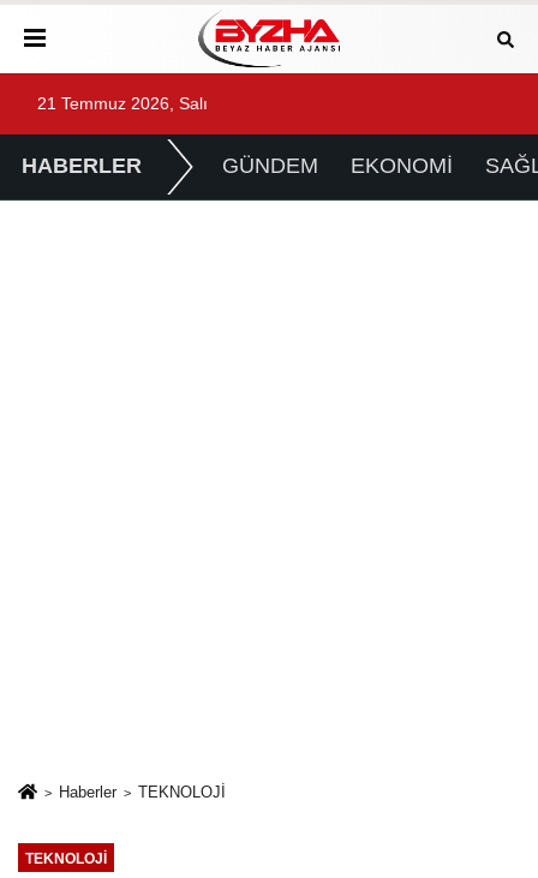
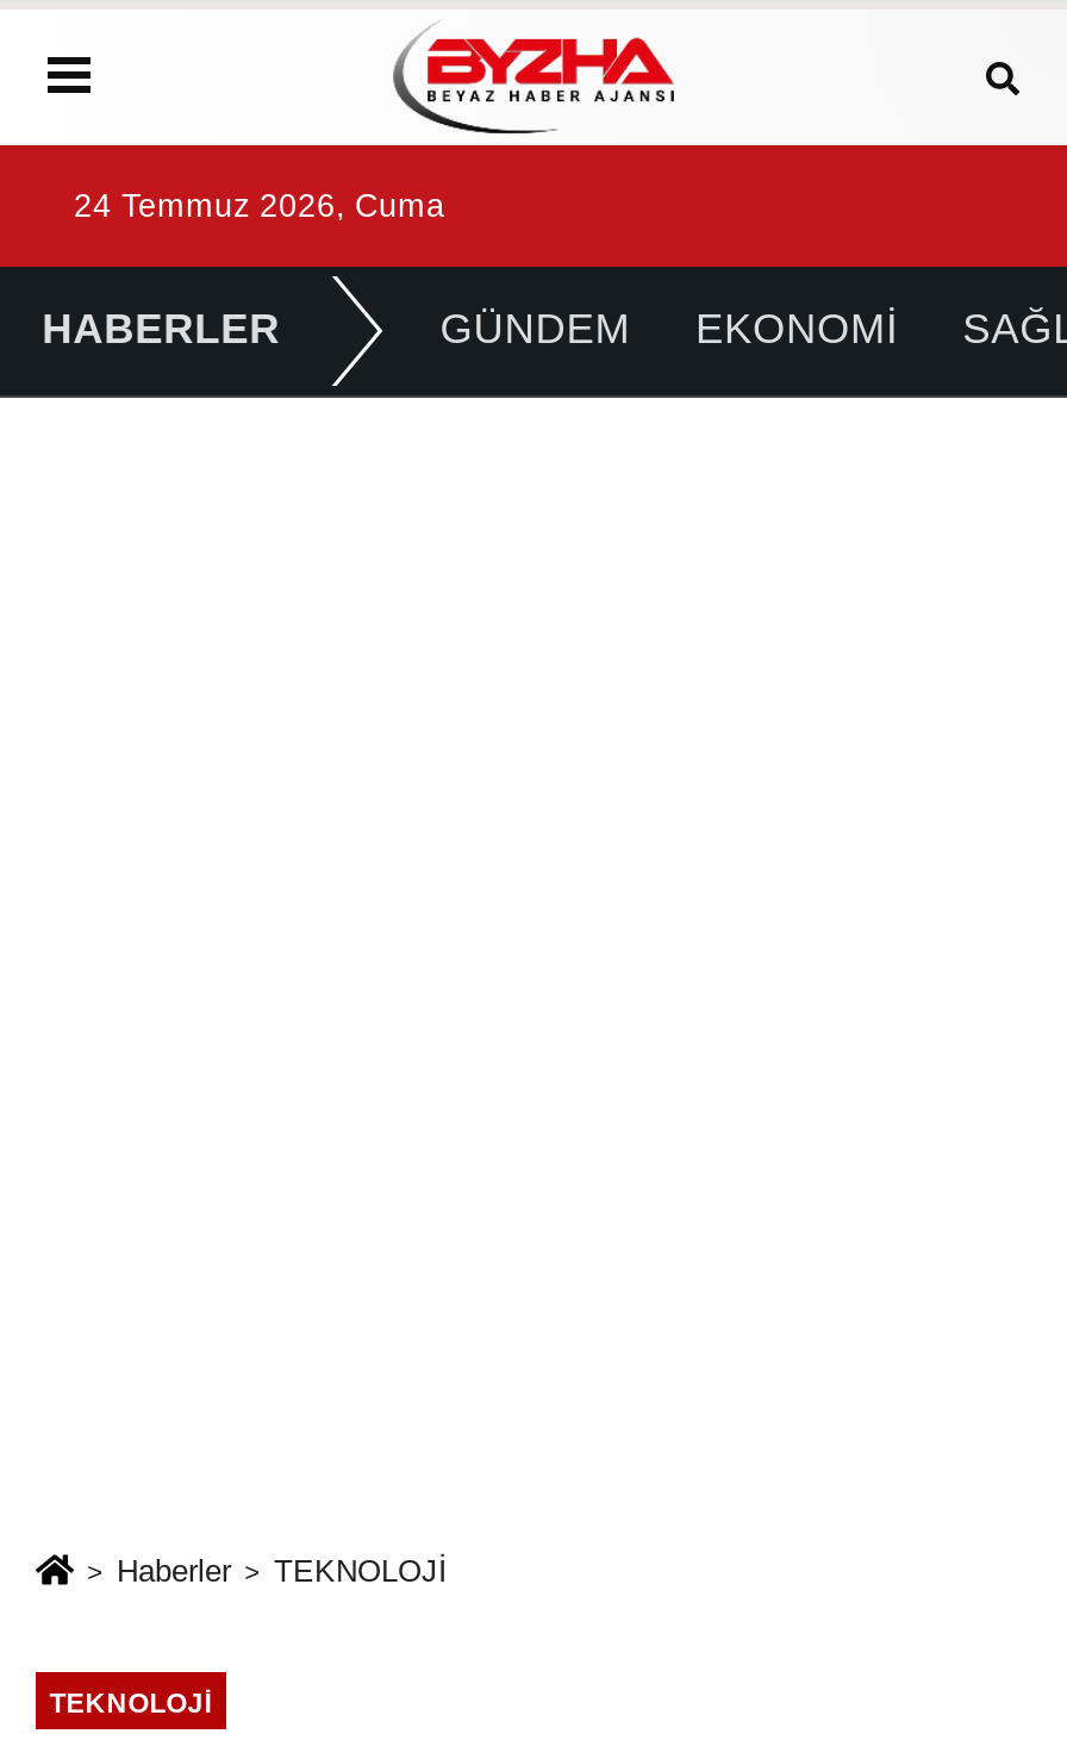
[37,95,208,113] 21 Temmuz 2026, Salı -> [74,188,445,224] 24 Temmuz 2026, Cuma

